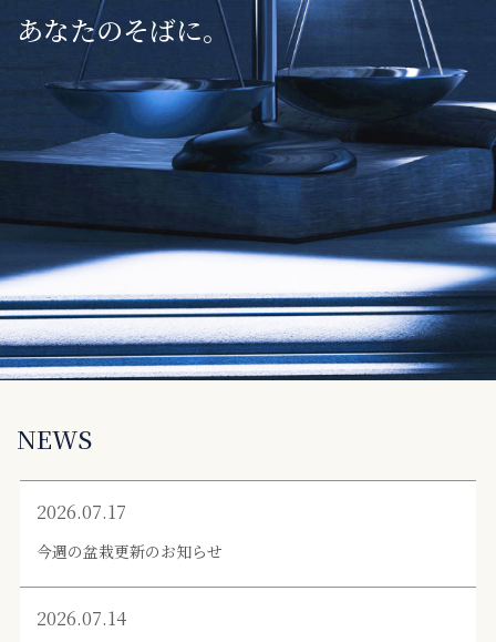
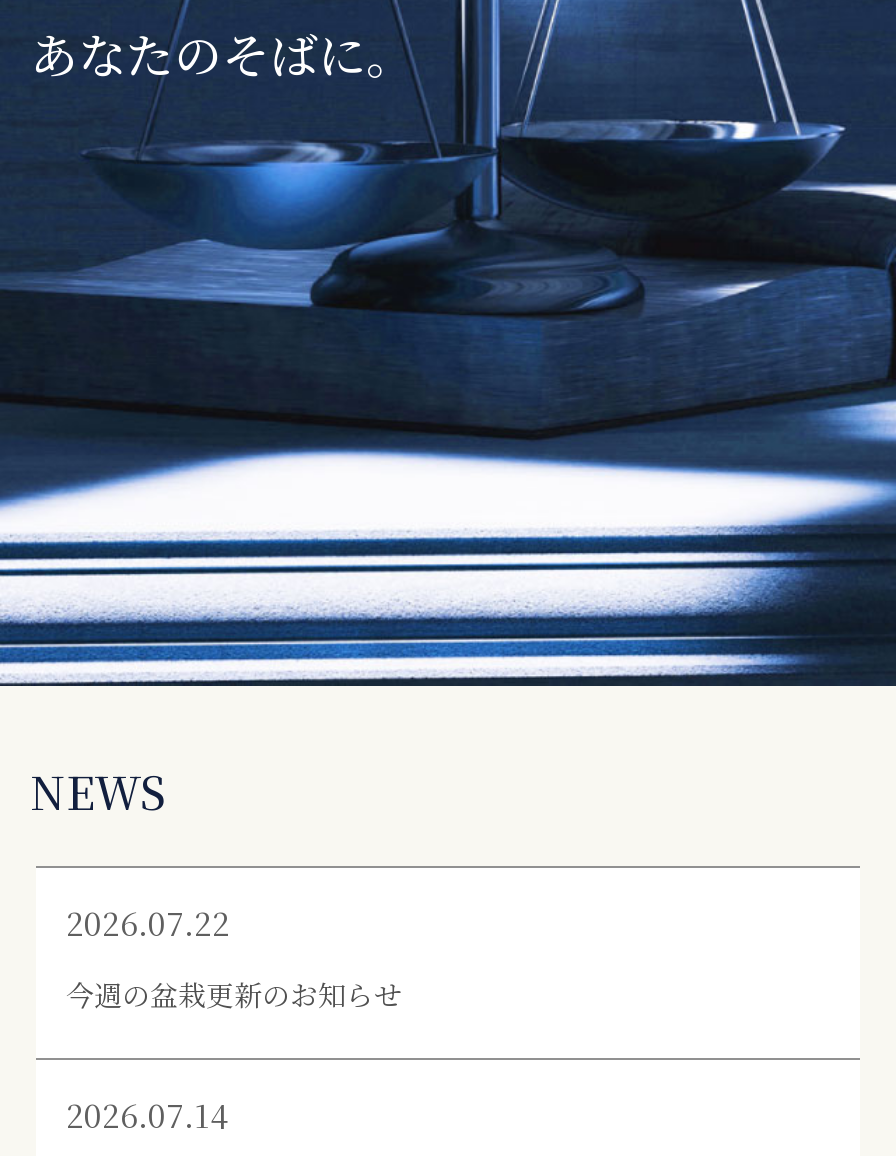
[37,499,126,525] 2026.07.17 -> [66,901,230,947] 2026.07.22

